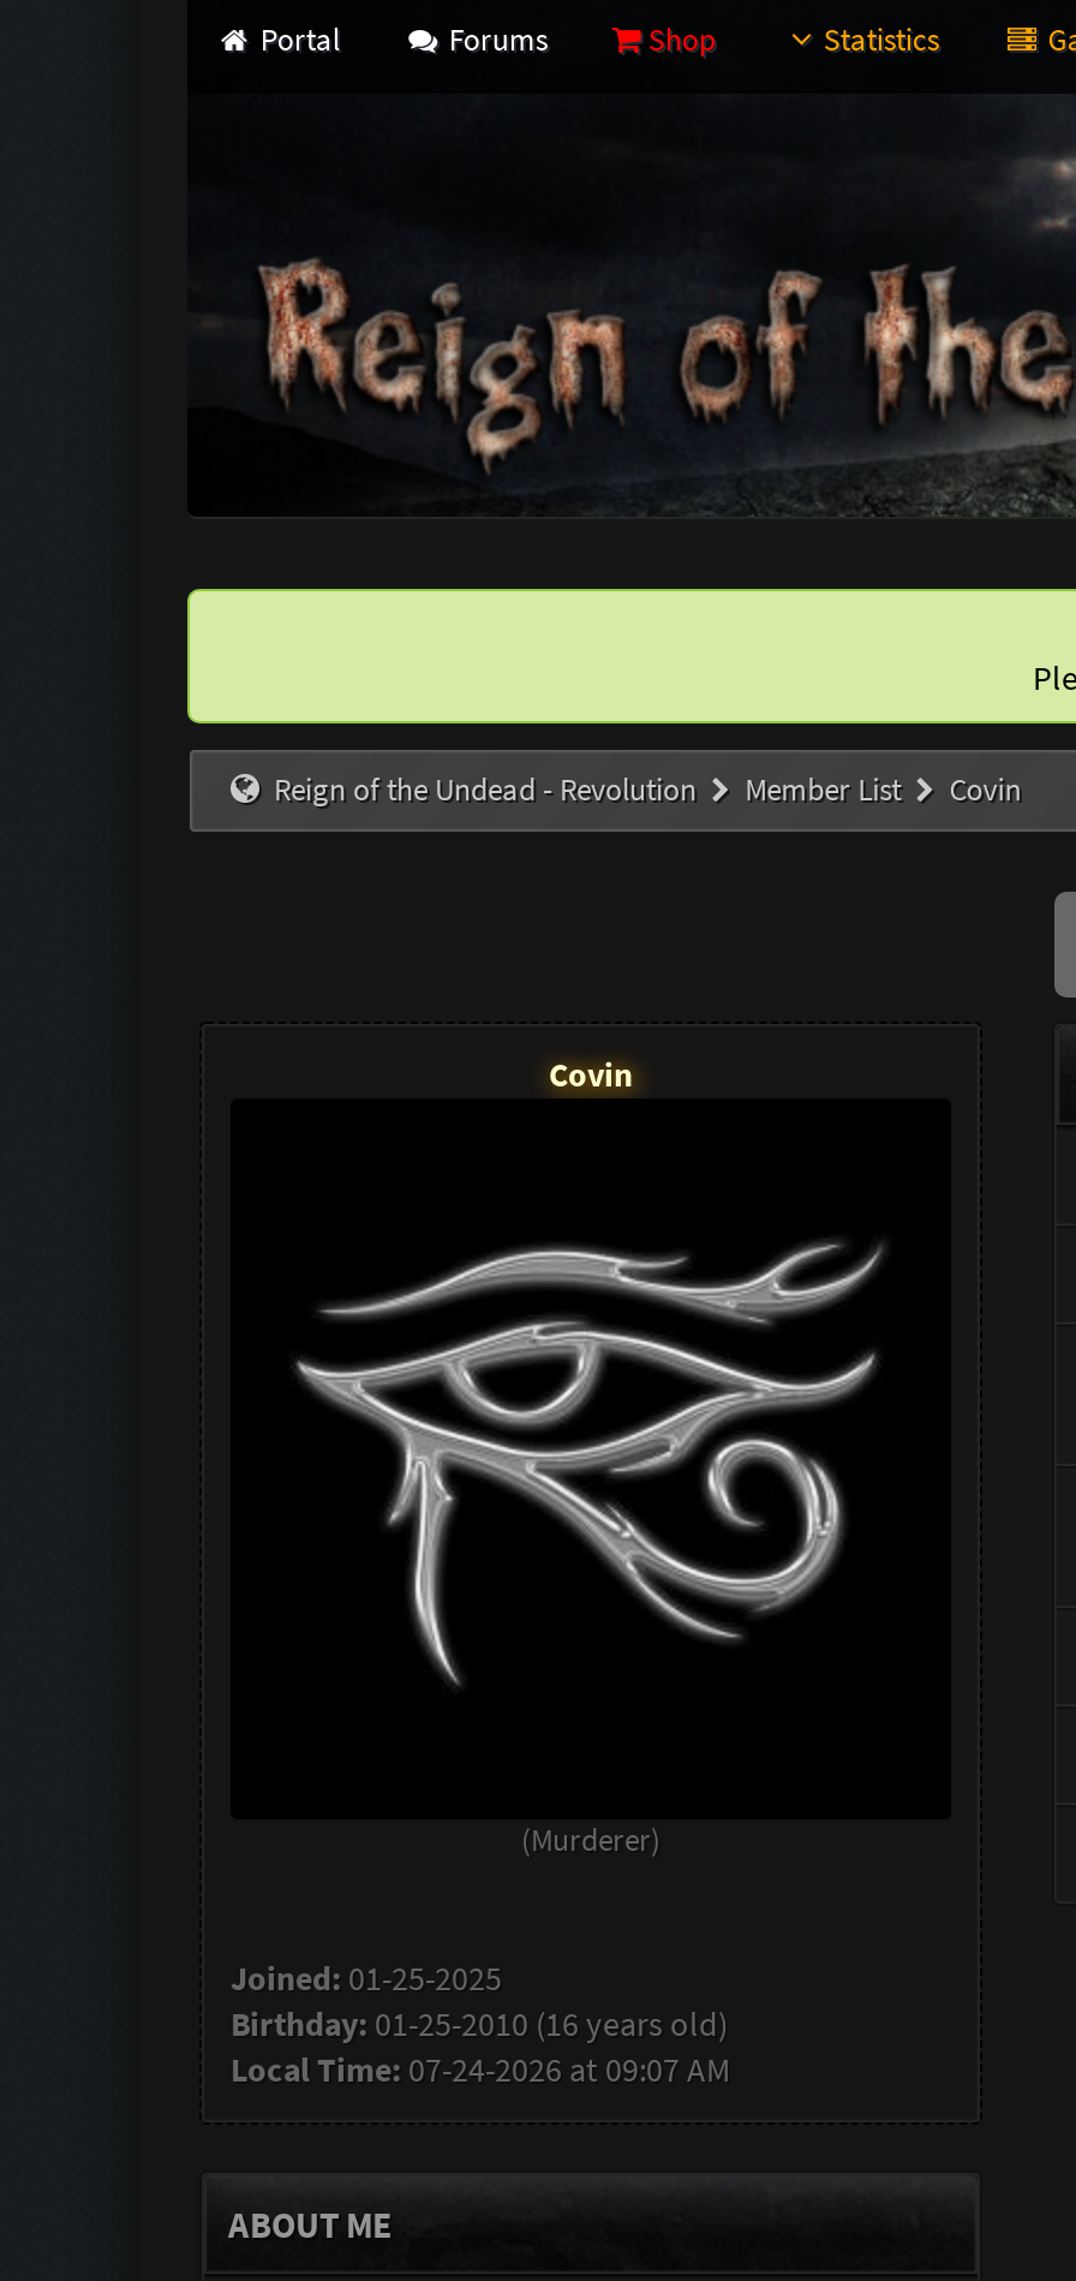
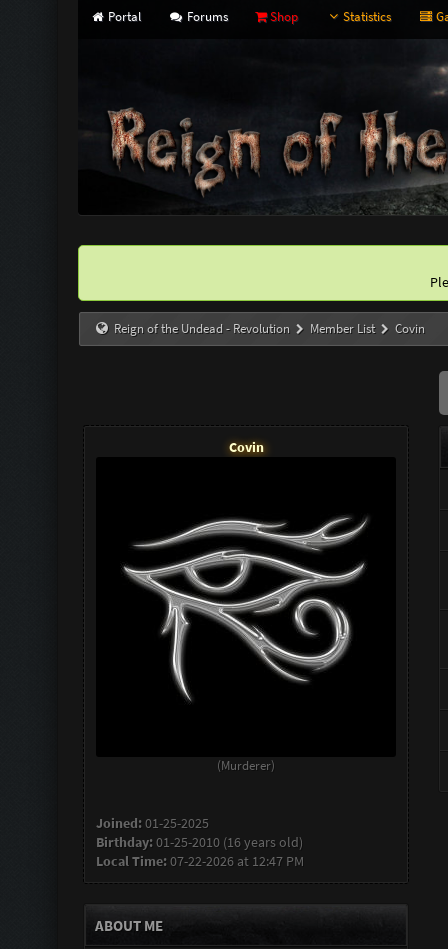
[231,2048,730,2091] Local Time: 07-24-2026 at 09:07 AM -> [96,852,304,870] Local Time: 07-22-2026 at 12:47 PM

